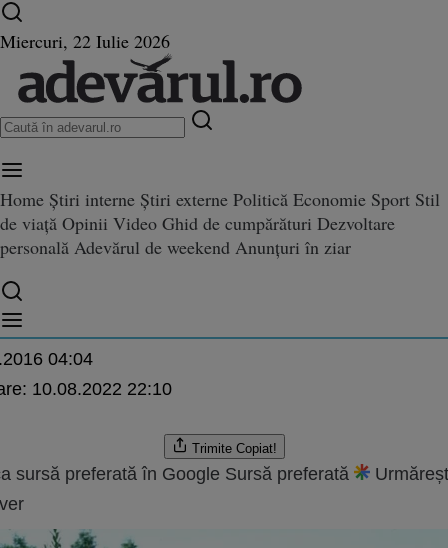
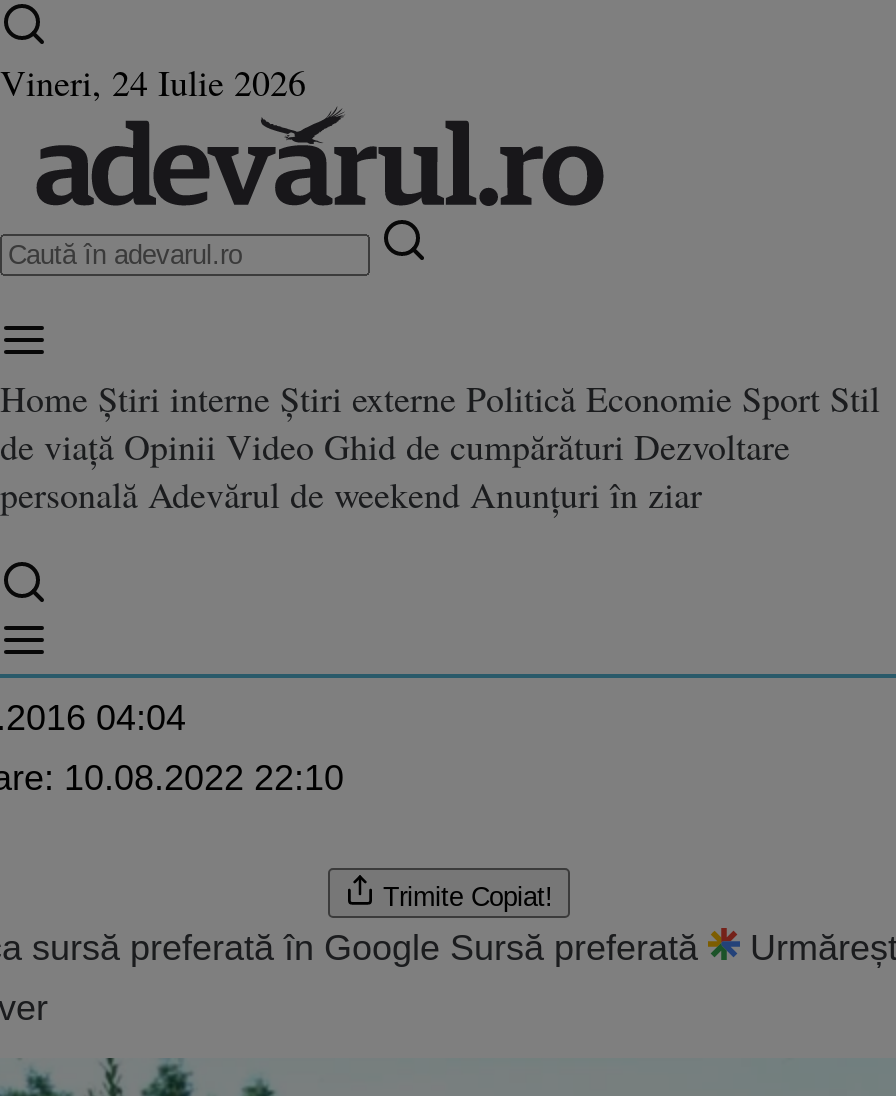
[0,29,170,53] Miercuri, 22 Iulie 2026 -> [0,58,306,106] Vineri, 24 Iulie 2026

